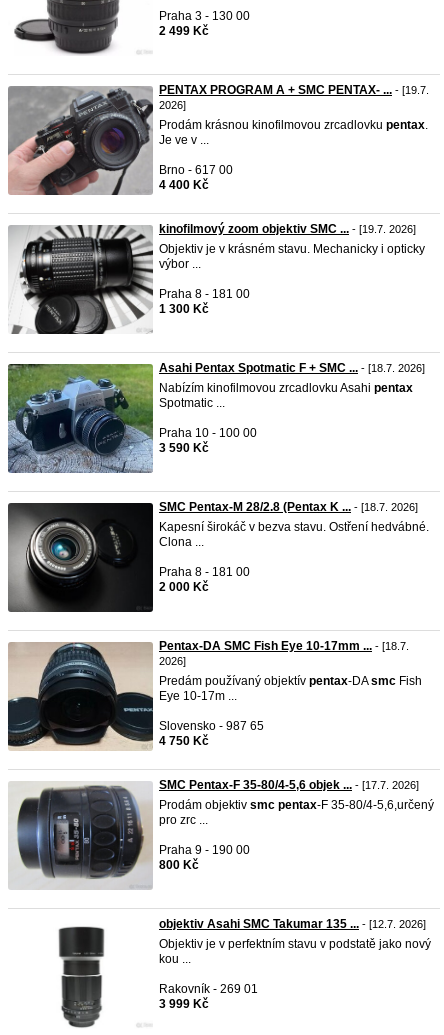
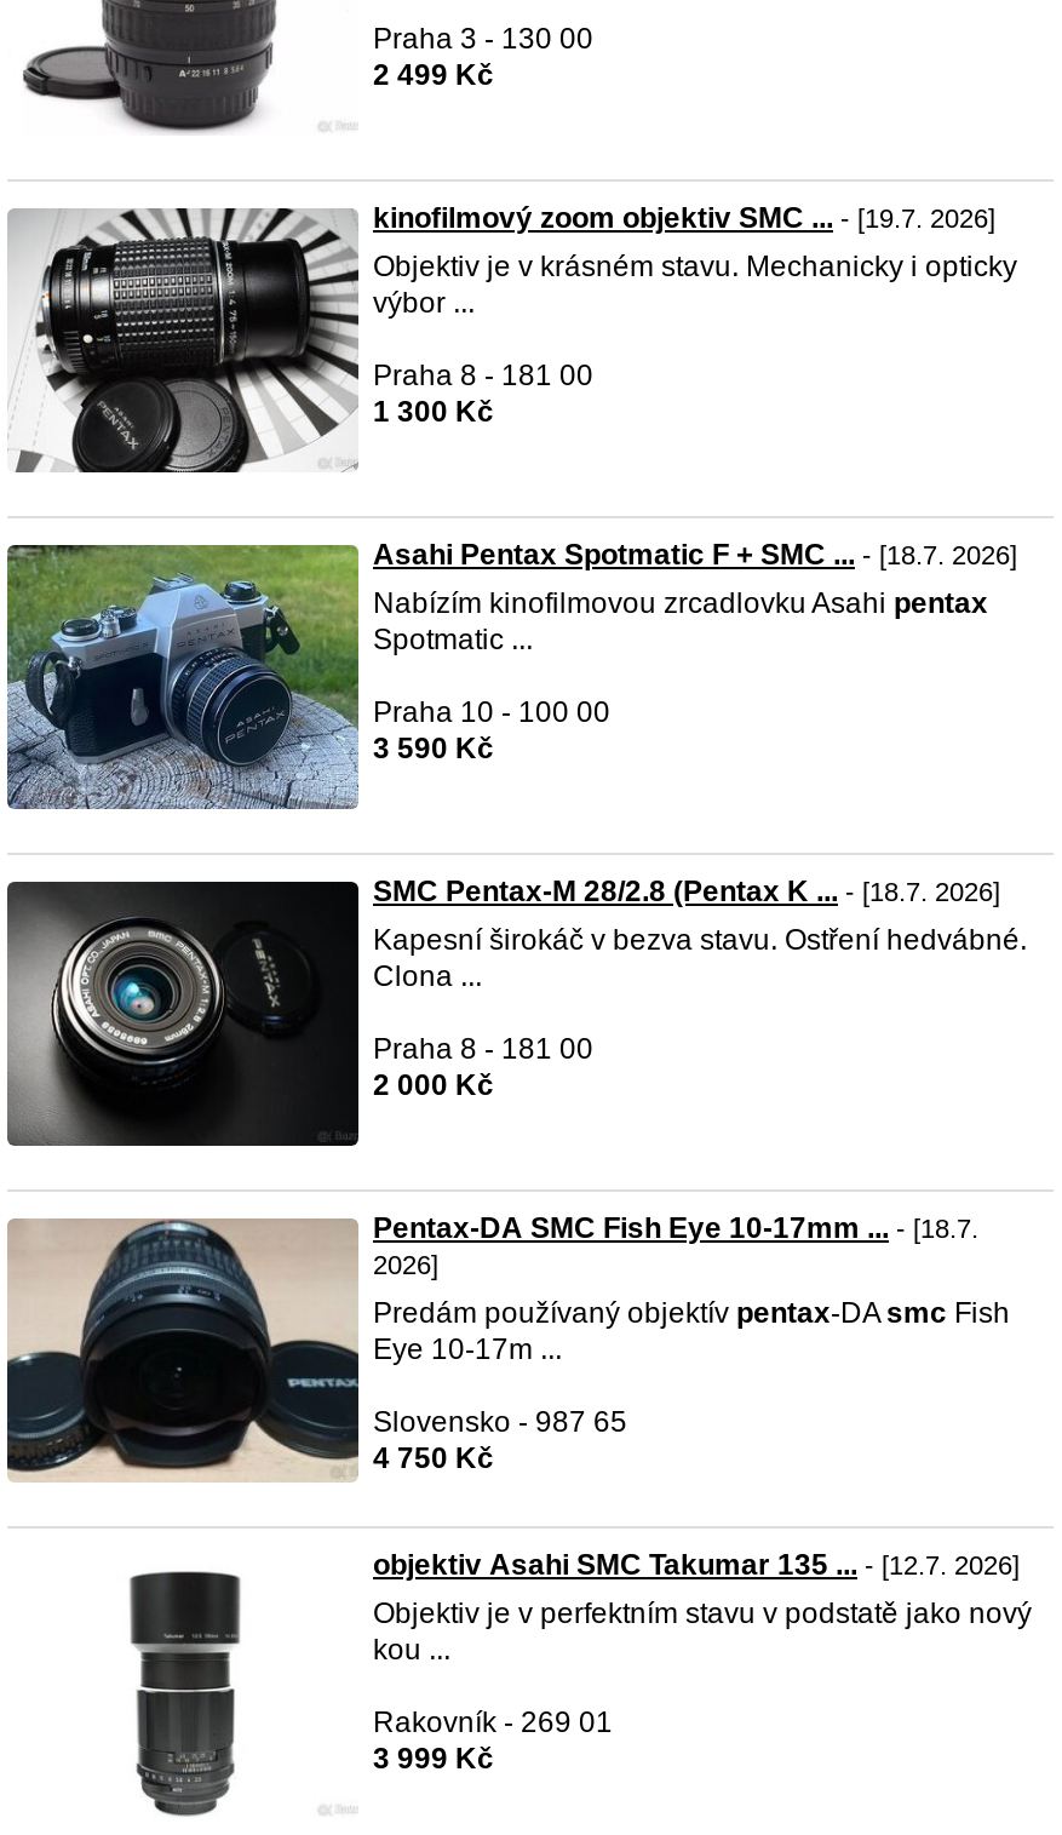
[8,83,429,196] [image] | PENTAX PROGRAM A + SMC PENTAX- ... - [19.7. | 2026] | Prodám krásnou kinofilmovou zrcadlovku pentax. | Je ve v ... | Brno - 617 00 | 4 400 Kč -> none
[8,778,434,888] [image] | SMC Pentax-F 35-80/4-5,6 objek ... - [17.7. 2026] | Prodám objektiv smc pentax-F 35-80/4-5,6,určený | pro zrc ... | Praha 9 - 190 00 | 800 Kč -> none

